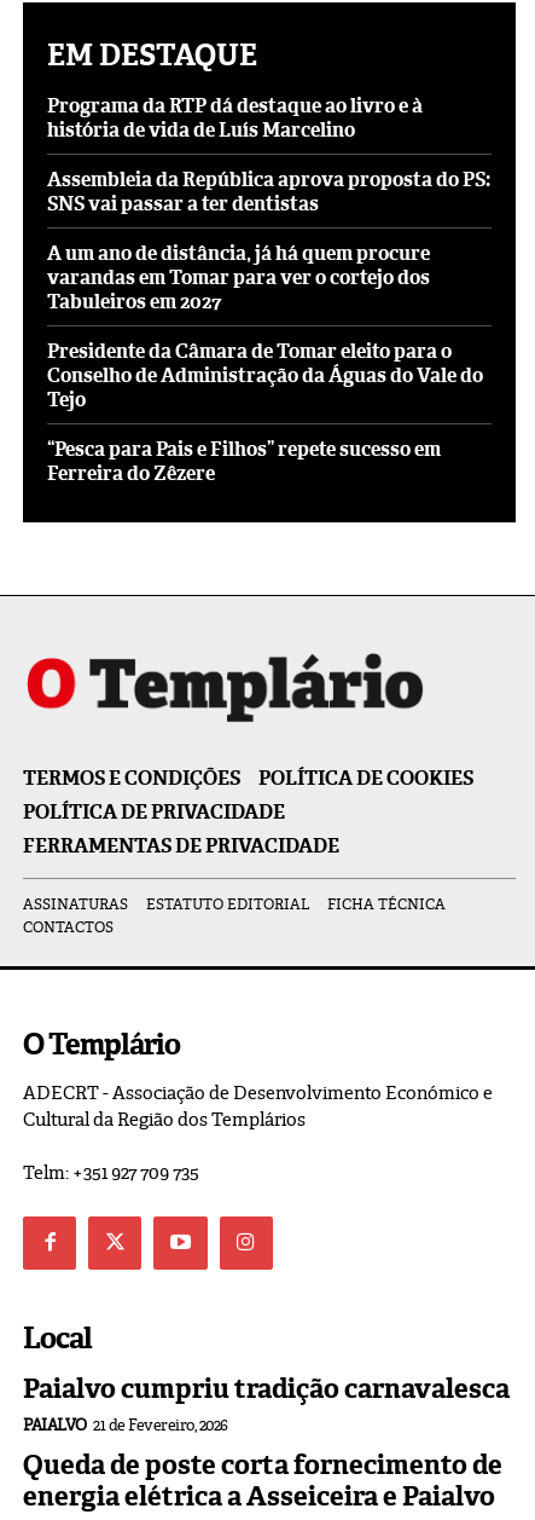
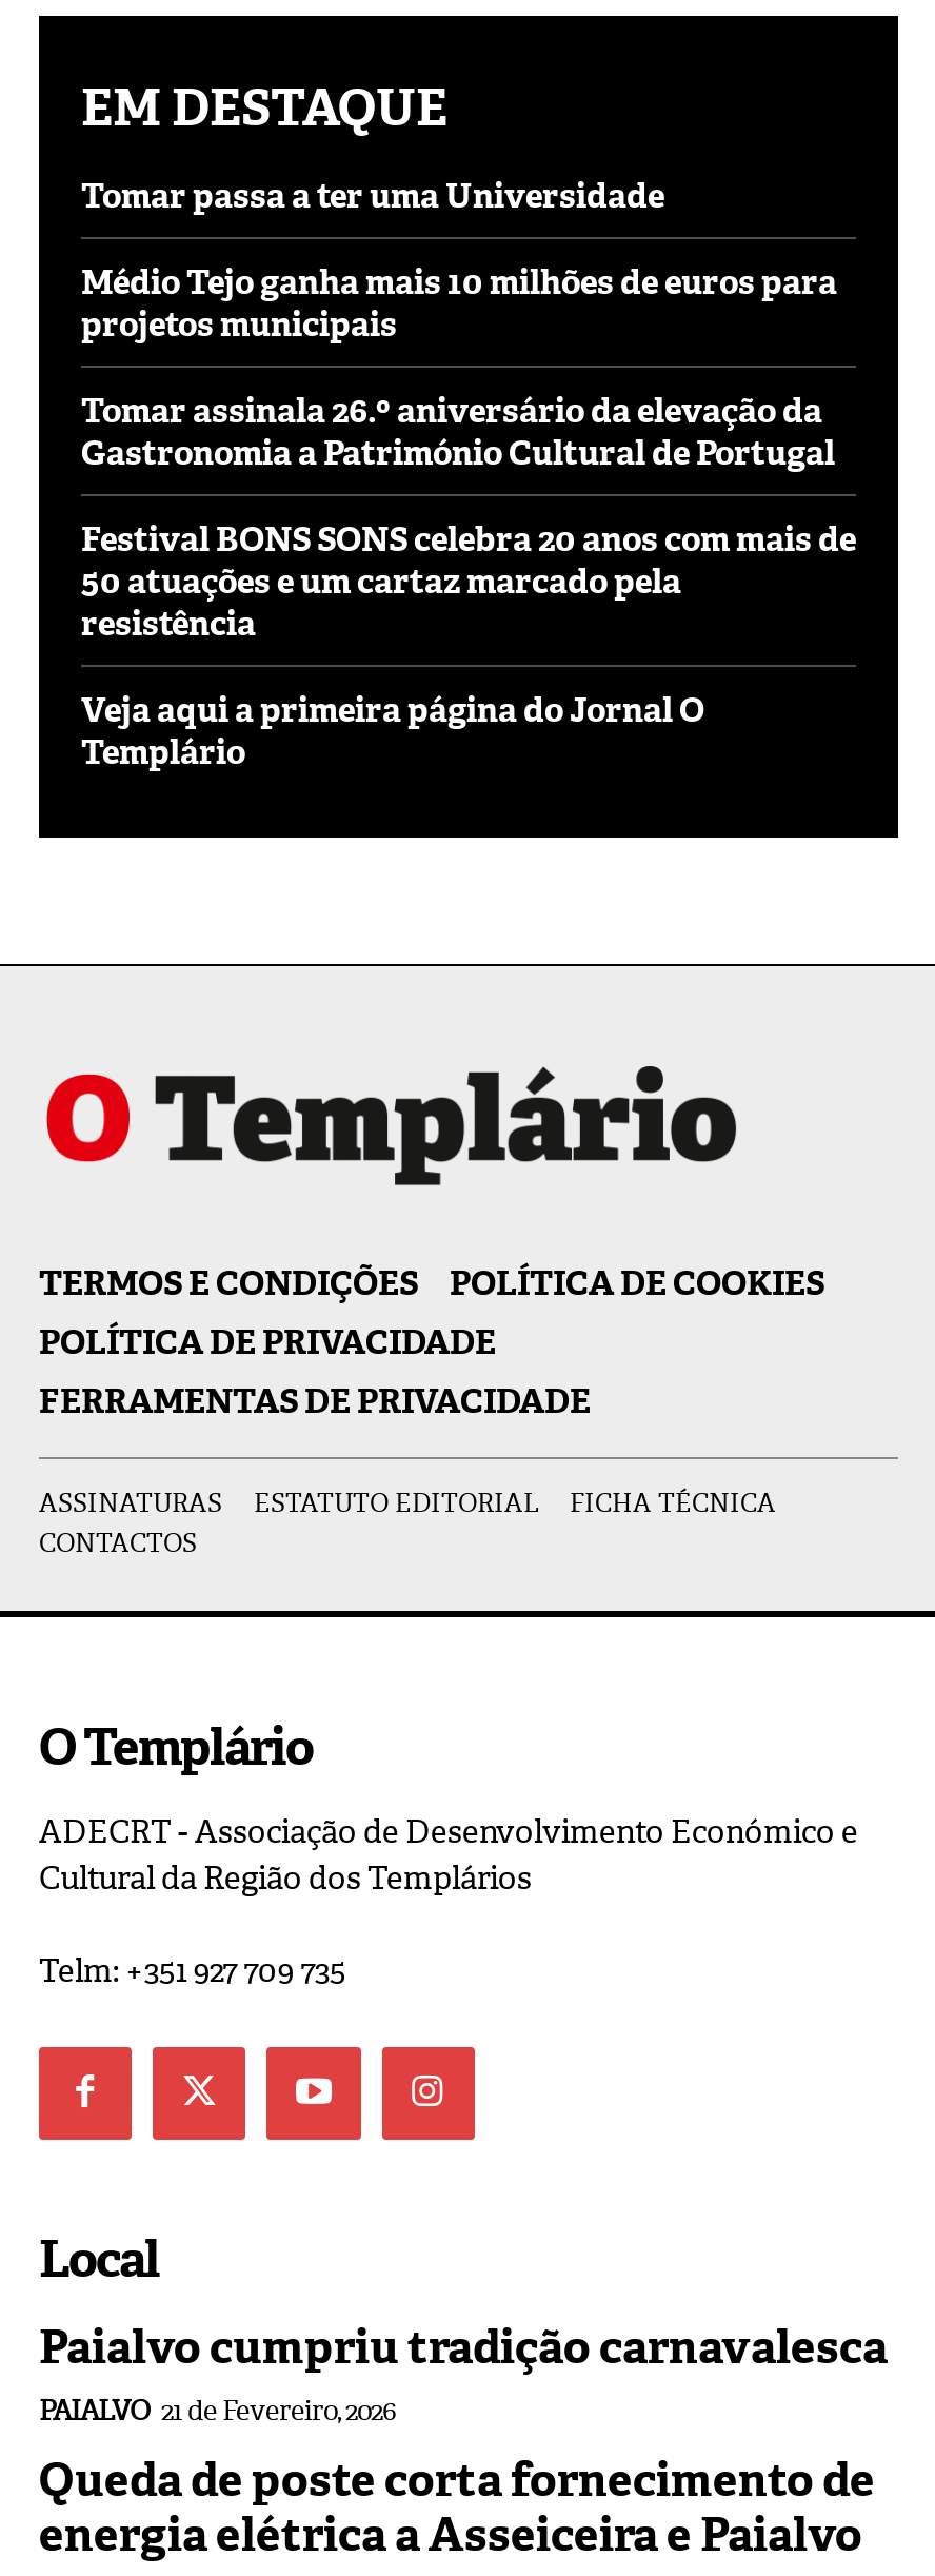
[47,93,423,143] Programa da RTP dá destaque ao livro e à | história de vida de Luís Marcelino -> [81,174,664,218] Tomar passa a ter uma Universidade
[47,167,490,216] Assembleia da República aprova proposta do PS: | SNS vai passar a ter dentistas -> [81,260,837,346] Médio Tejo ganha mais 10 milhões de euros para | projetos municipais
[47,241,430,314] A um ano de distância, já há quem procure | varandas em Tomar para ver o cortejo dos | Tabuleiros em 2027 -> [81,389,835,475] Tomar assinala 26.º aniversário da elevação da | Gastronomia a Património Cultural de Portugal
[47,338,483,412] Presidente da Câmara de Tomar eleito para o | Conselho de Administração da Águas do Vale do | Tejo -> [81,517,856,646] Festival BONS SONS celebra 20 anos com mais de | 50 atuações e um cartaz marcado pela | resistência
[47,436,441,486] “Pesca para Pais e Filhos” repete sucesso em | Ferreira do Zêzere -> [81,688,704,774] Veja aqui a primeira página do Jornal O | Templário

